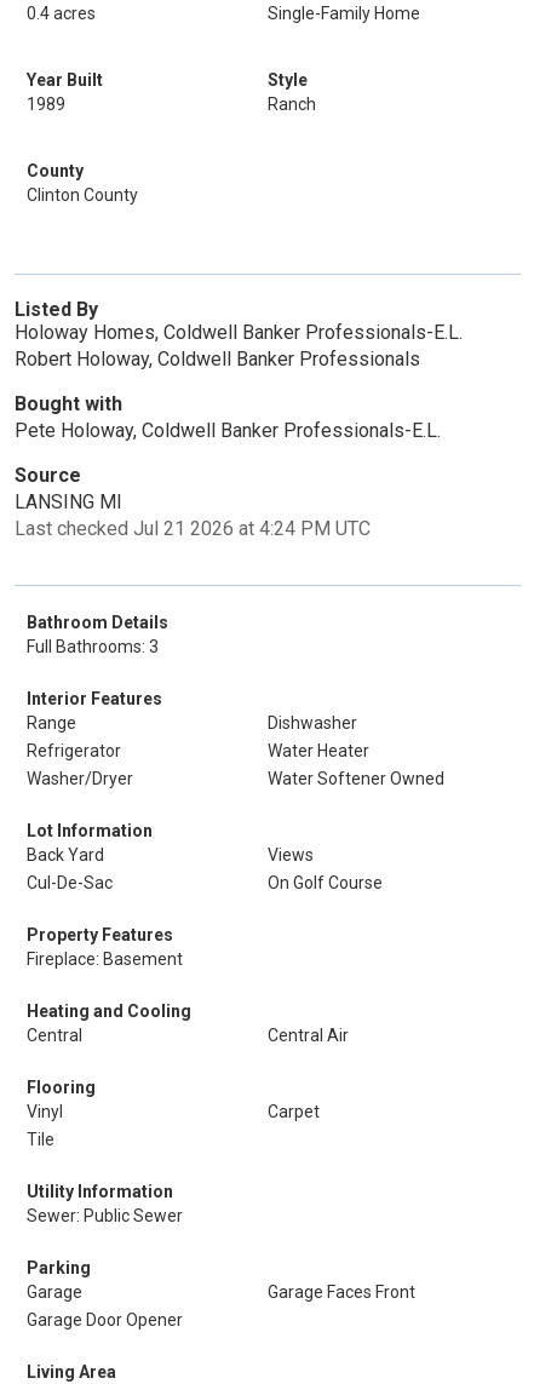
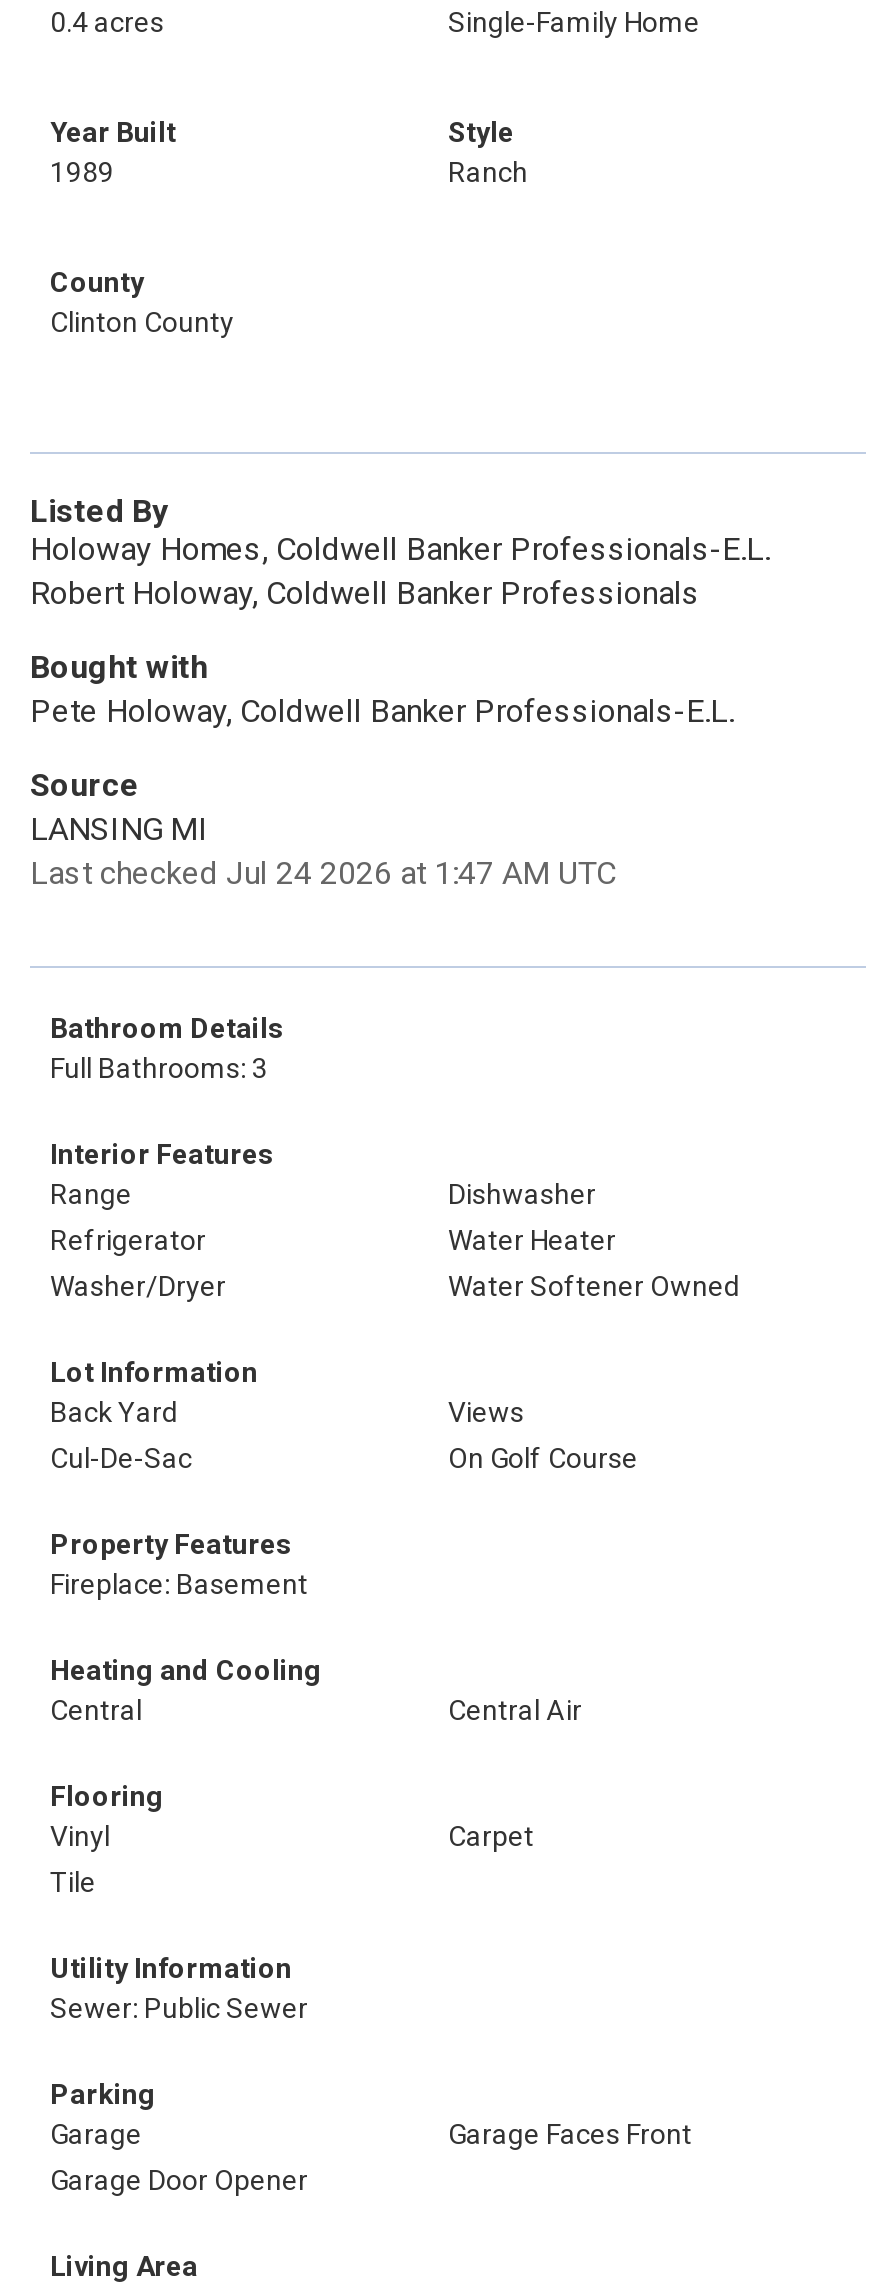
[15,517,371,540] Last checked Jul 21 2026 at 4:24 PM UTC -> [30,854,616,892] Last checked Jul 24 2026 at 1:47 AM UTC

